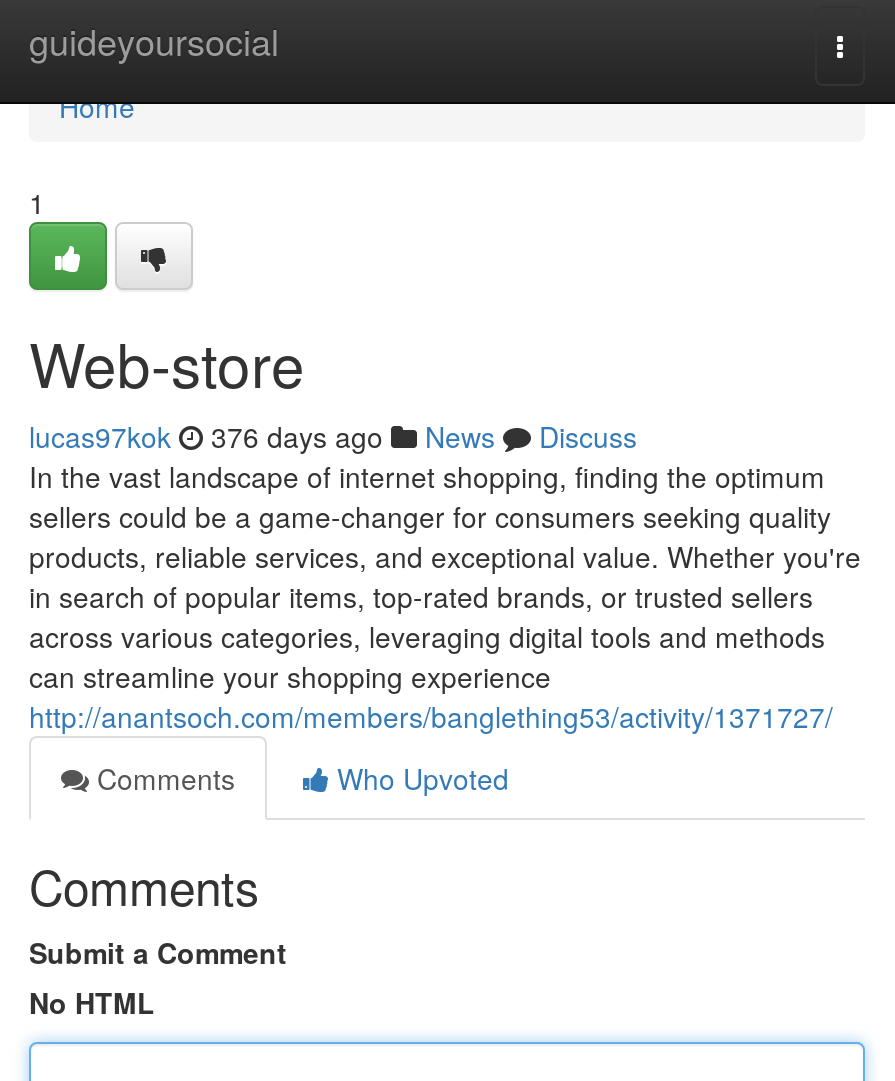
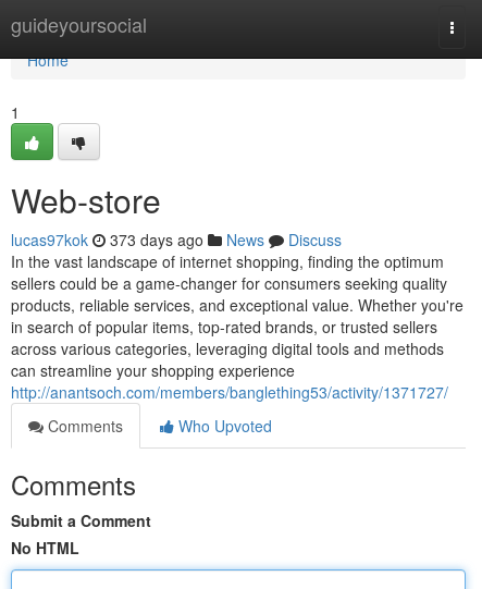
[29,416,637,456] lucas97kok 376 days ago News Discuss -> [11,229,342,250] lucas97kok 373 days ago News Discuss

